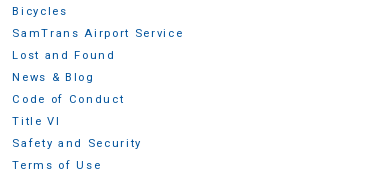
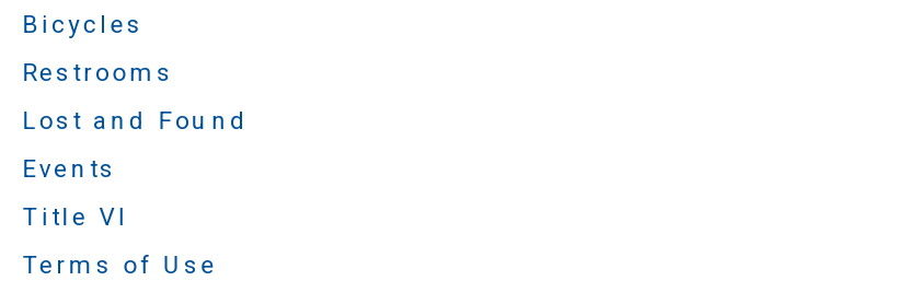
[12,27,183,40] SamTrans Airport Service -> [22,59,174,88] Restrooms
[12,71,124,106] News & Blog | Code of Conduct -> [22,156,117,184] Events
[12,137,142,150] Safety and Security -> none

